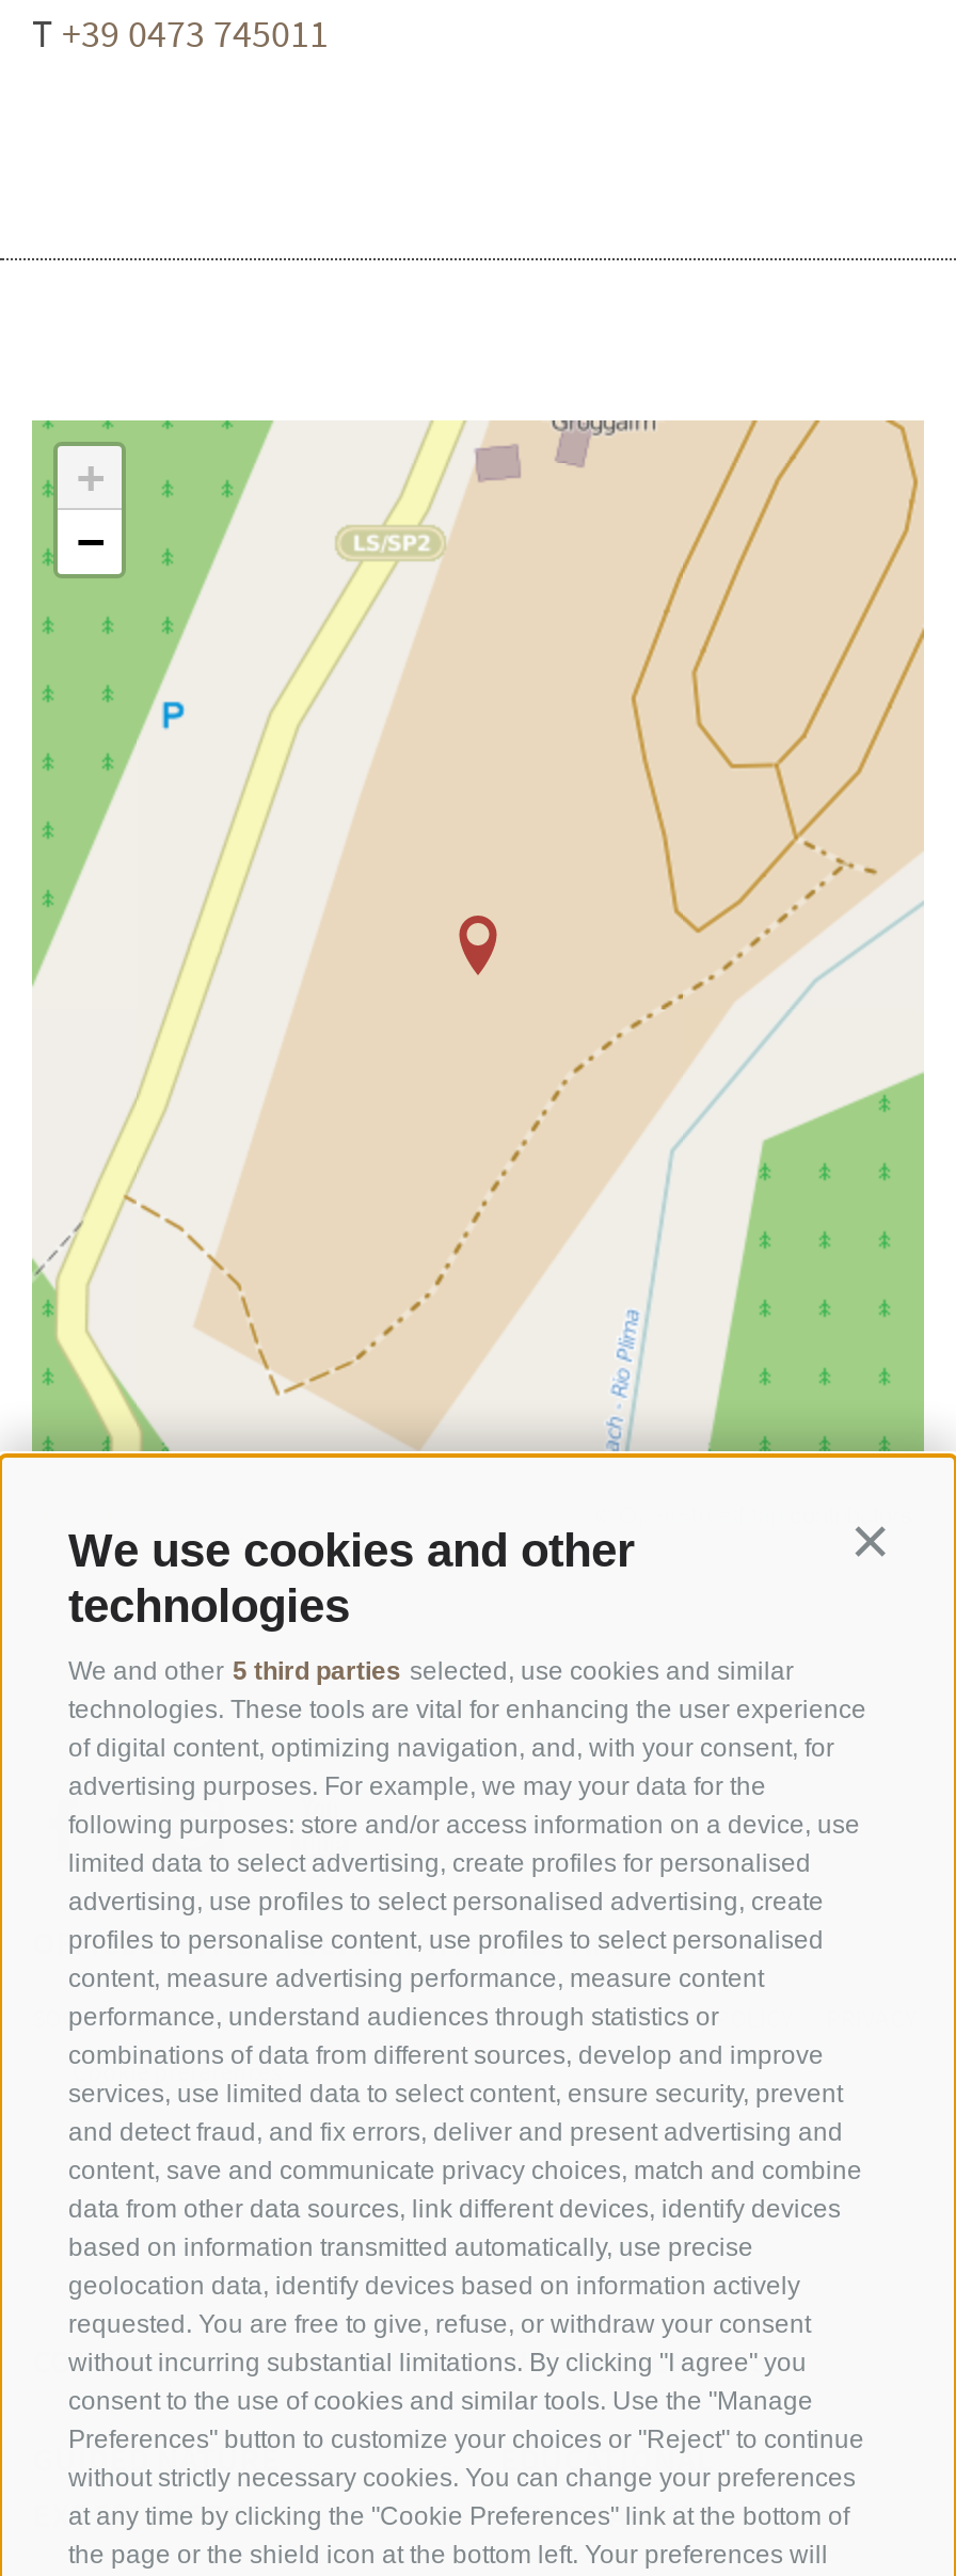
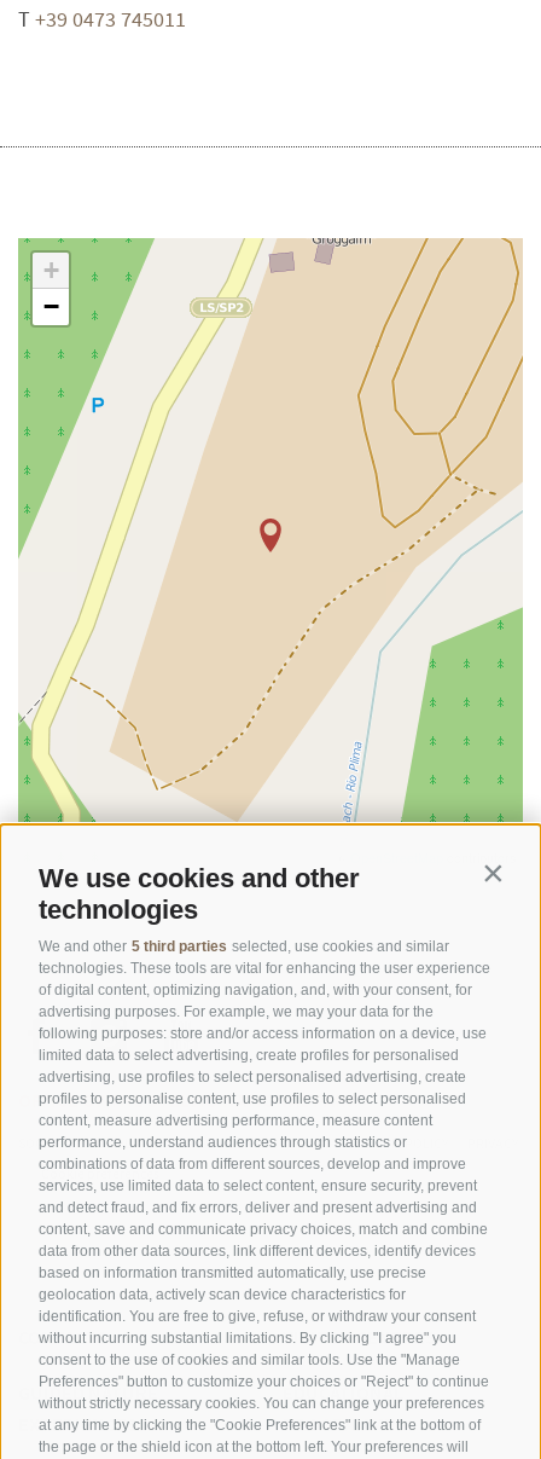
[68,2271,811,2339] geolocation data, identify devices based on information actively | requested. You are free to give, refuse, or withdraw your consent -> [39,1286,476,1325] geolocation data, actively scan device characteristics for | identification. You are free to give, refuse, or withdraw your consent

